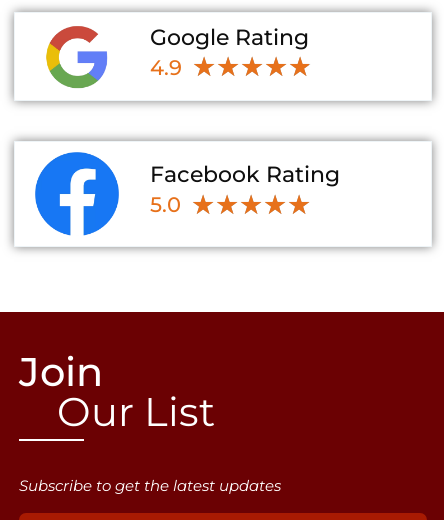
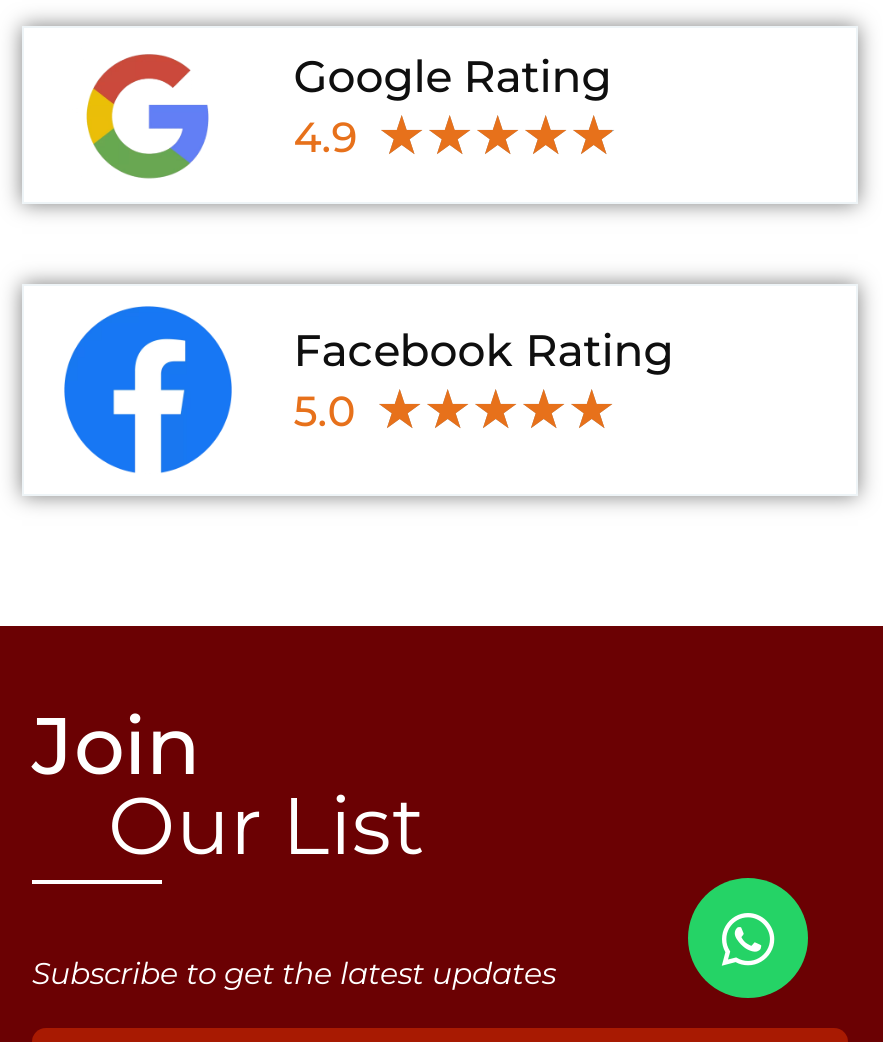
none -> [686,876,810,1000] [image]

